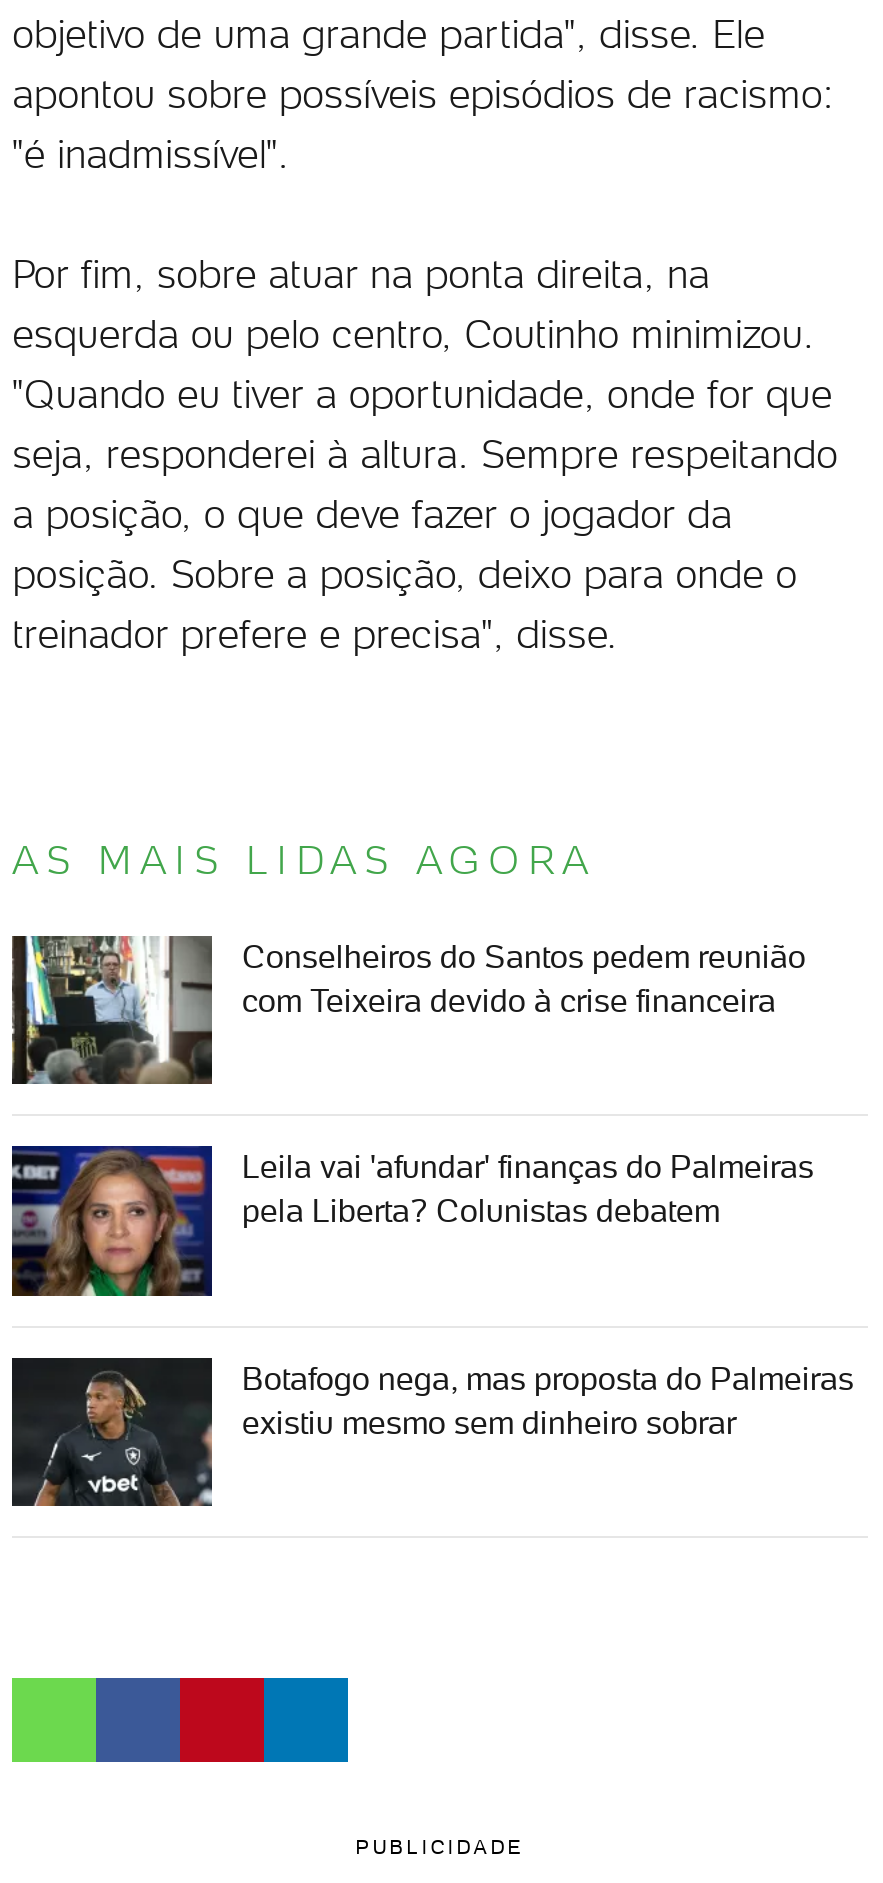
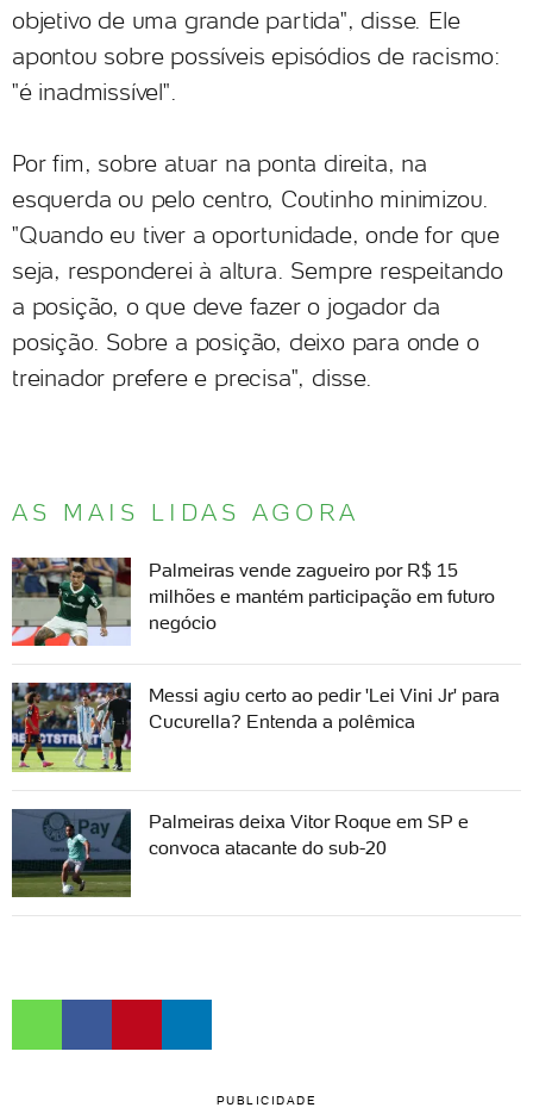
[10,934,806,1086] [image] | Conselheiros do Santos pedem reunião | com Teixeira devido à crise financeira -> [11,556,495,647] [image] | Palmeiras vende zagueiro por R$ 15 | milhões e mantém participação em futuro | negócio
[10,1144,814,1298] [image] | Leila vai 'afundar' finanças do Palmeiras | pela Liberta? Colunistas debatem -> [11,682,500,773] [image] | Messi agiu certo ao pedir 'Lei Vini Jr' para | Cucurella? Entenda a polêmica
[12,1356,854,1506] [image] | Botafogo nega, mas proposta do Palmeiras | existiu mesmo sem dinheiro sobrar -> [12,808,469,897] [image] | Palmeiras deixa Vitor Roque em SP e | convoca atacante do sub-20

